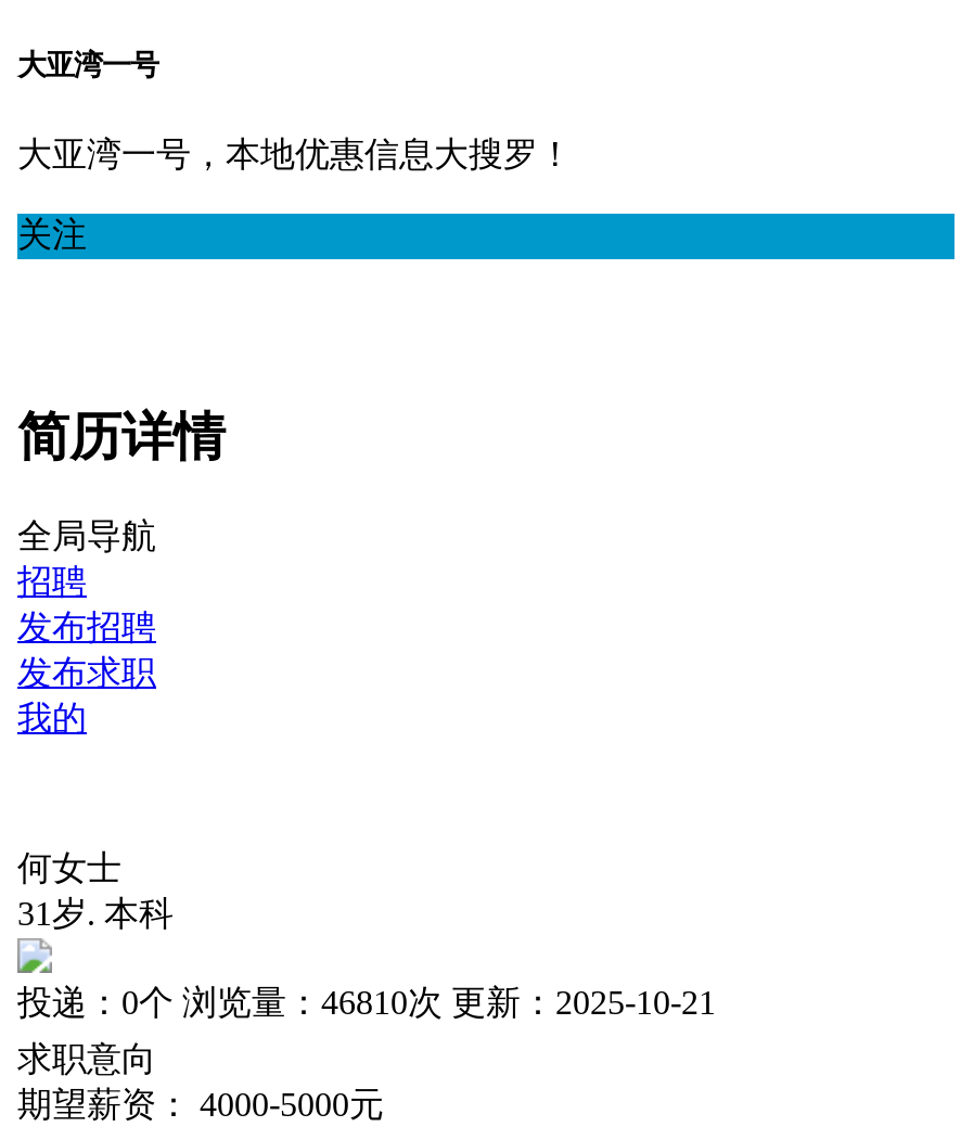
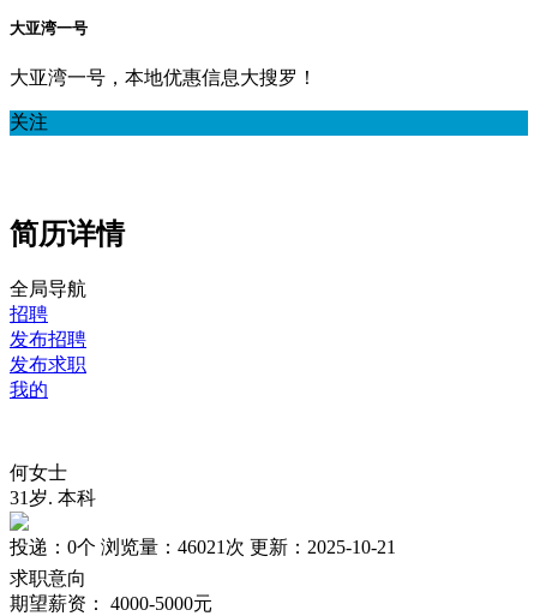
[17,984,716,1021] 投递：0个 浏览量：46810次 更新：2025-10-21 -> [10,537,396,557] 投递：0个 浏览量：46021次 更新：2025-10-21

